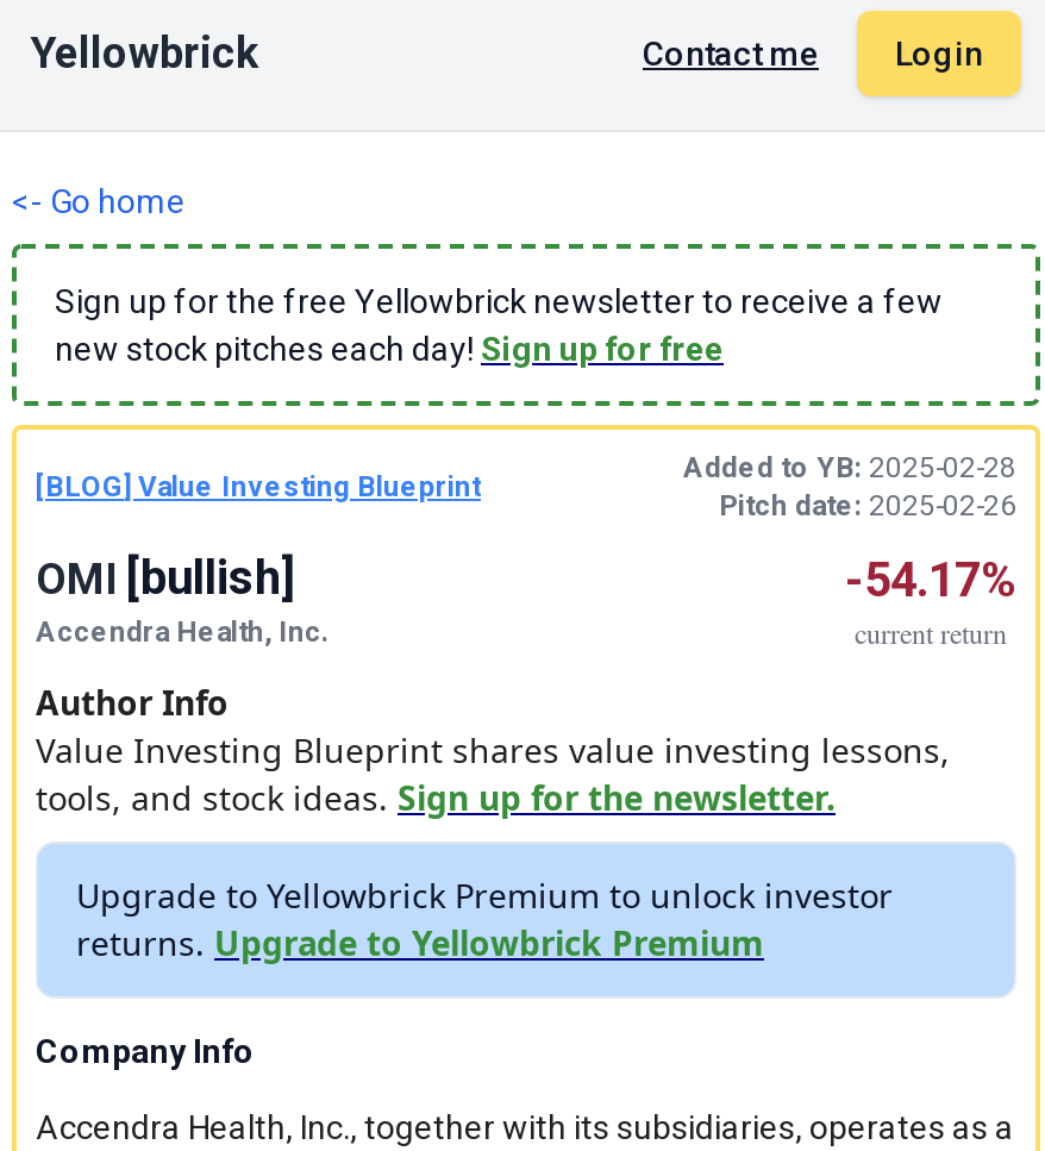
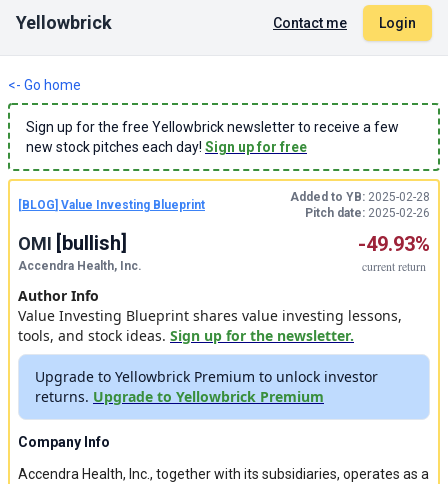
[845,550,1016,607] -54.17% -> [358,231,430,255] -49.93%

